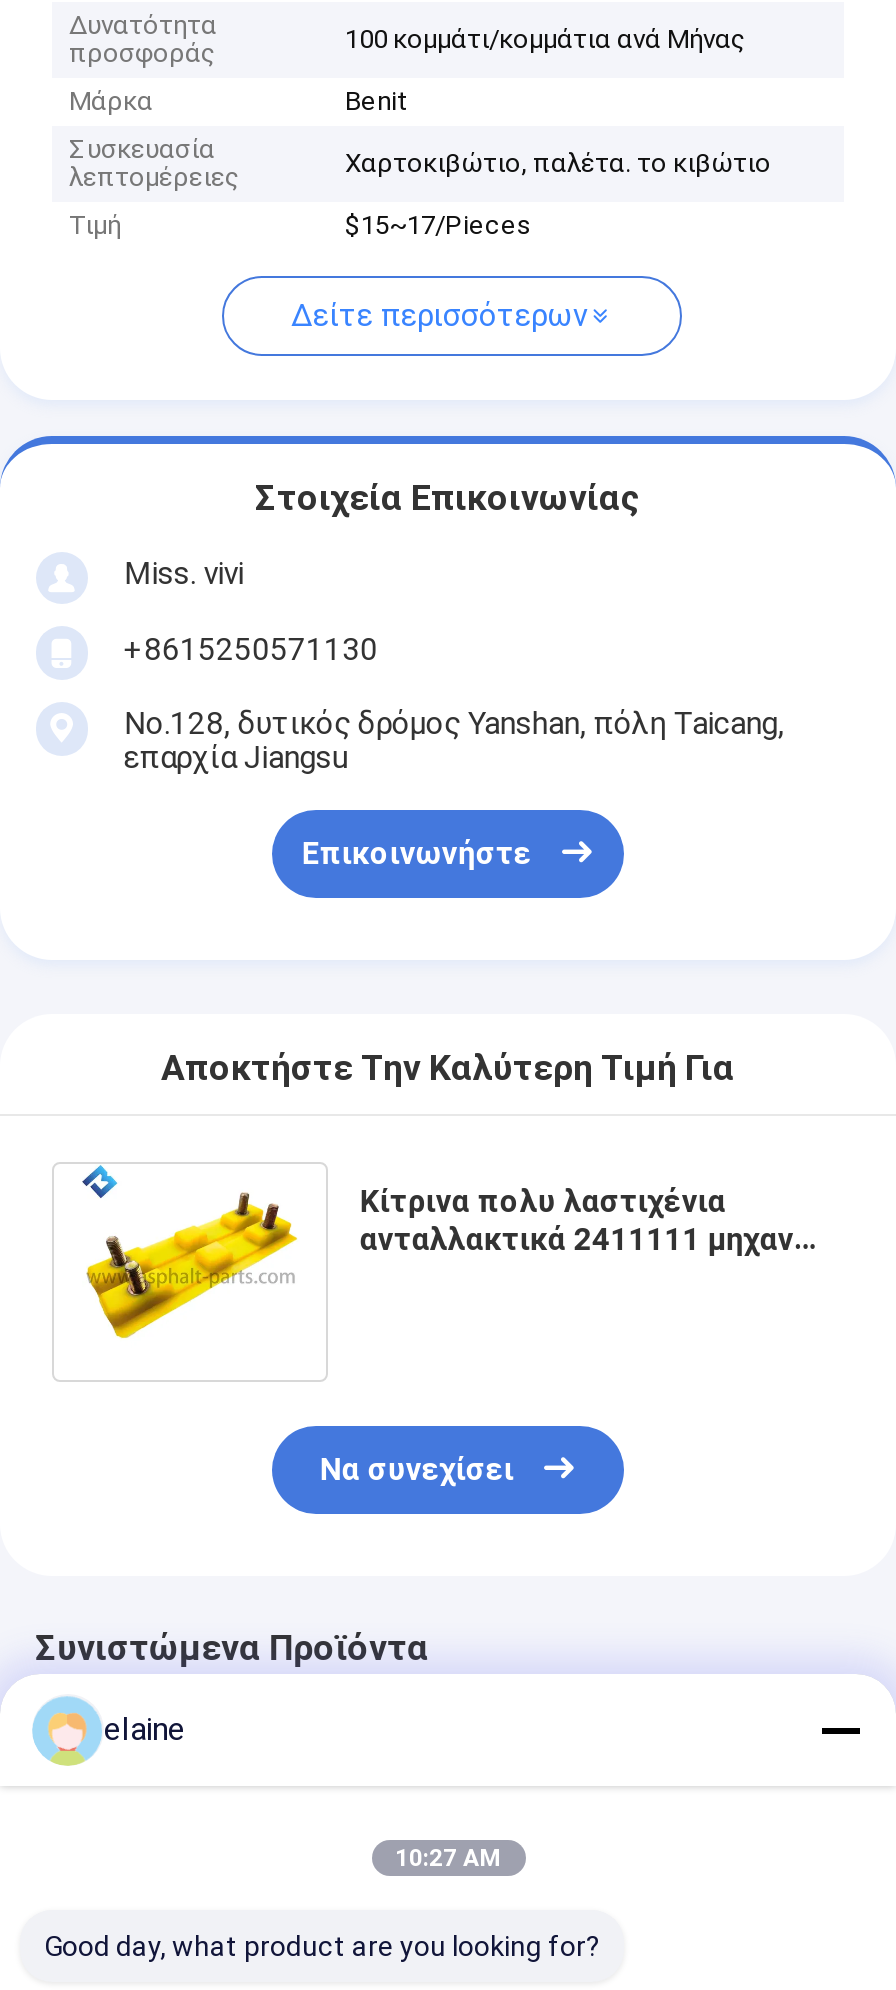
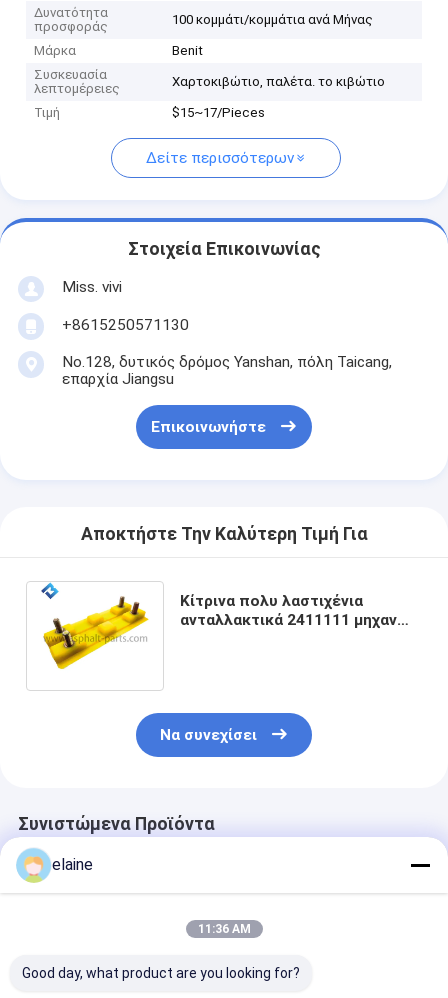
[395,1844,501,1872] 10:27 AM -> [197,922,250,936] 11:36 AM

